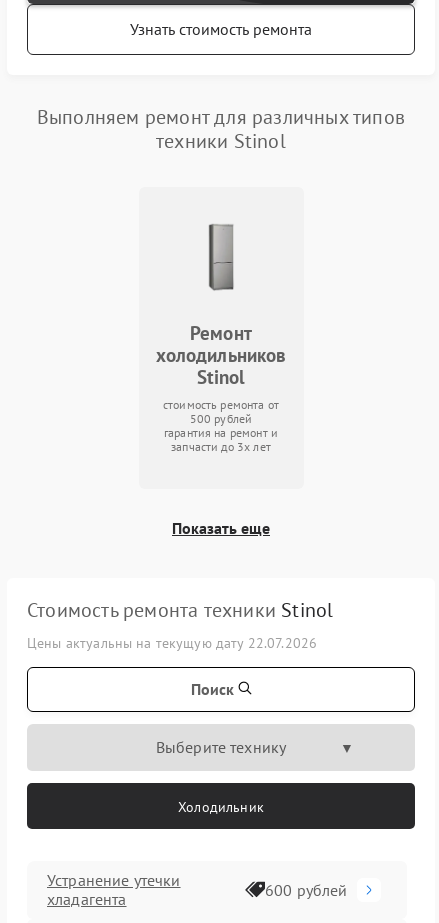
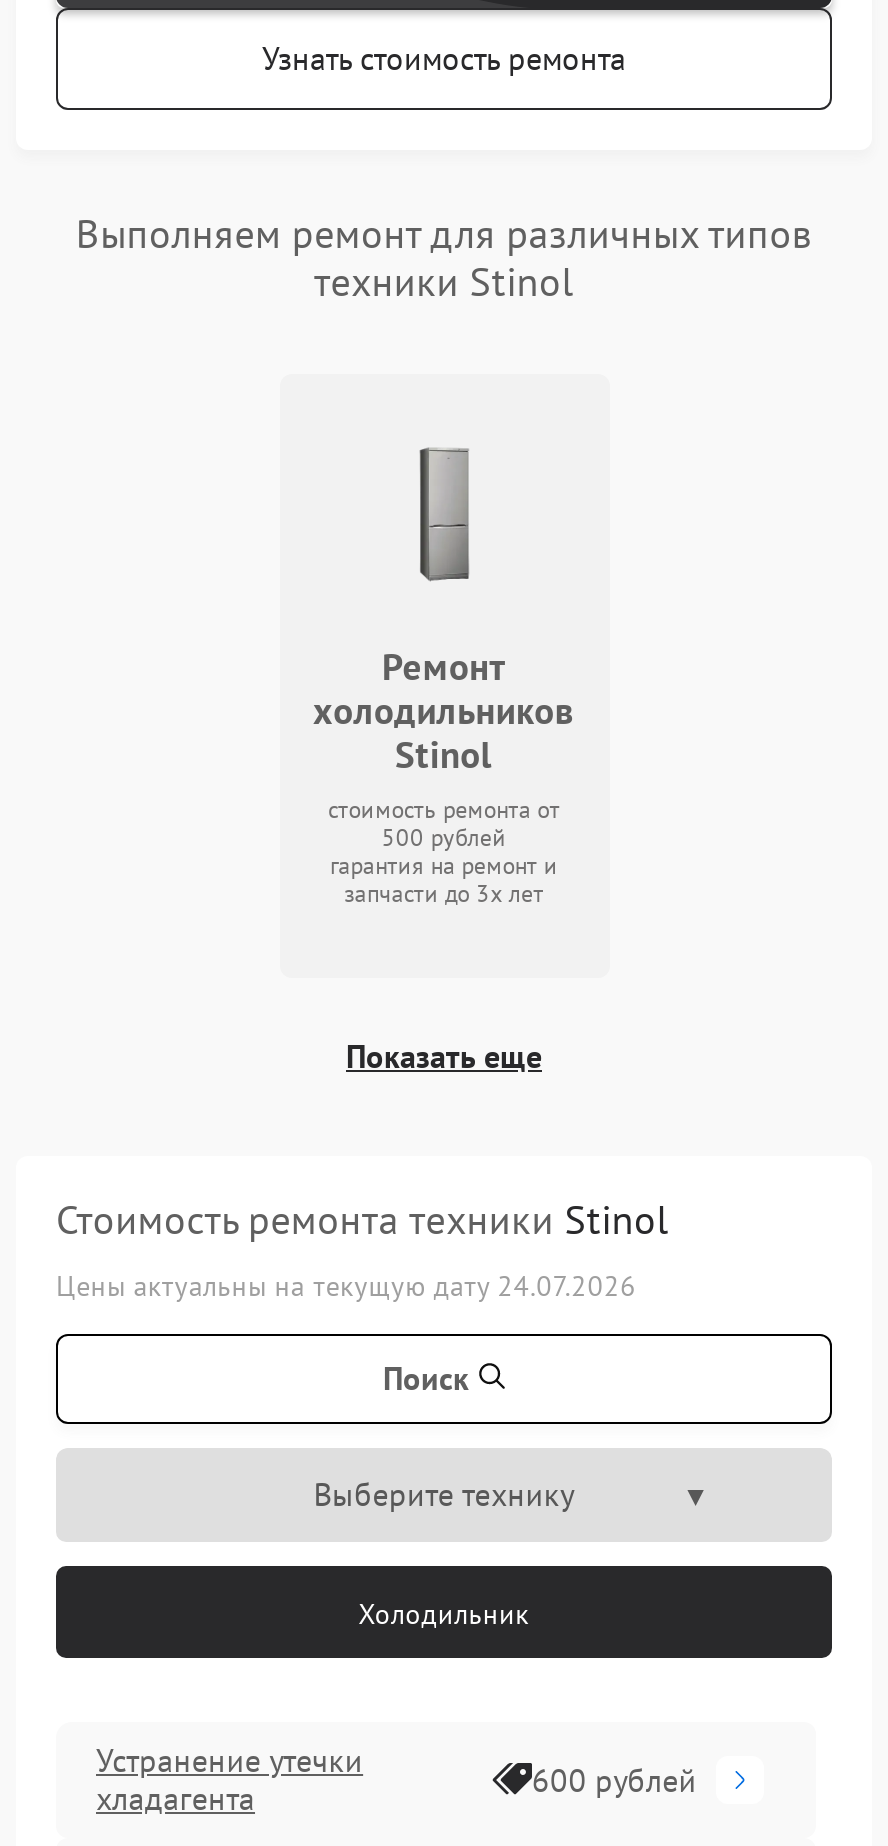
[27,633,317,651] Цены актуальны на текущую дату 22.07.2026 -> [56,1267,636,1303] Цены актуальны на текущую дату 24.07.2026

